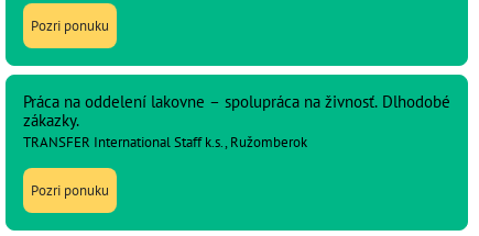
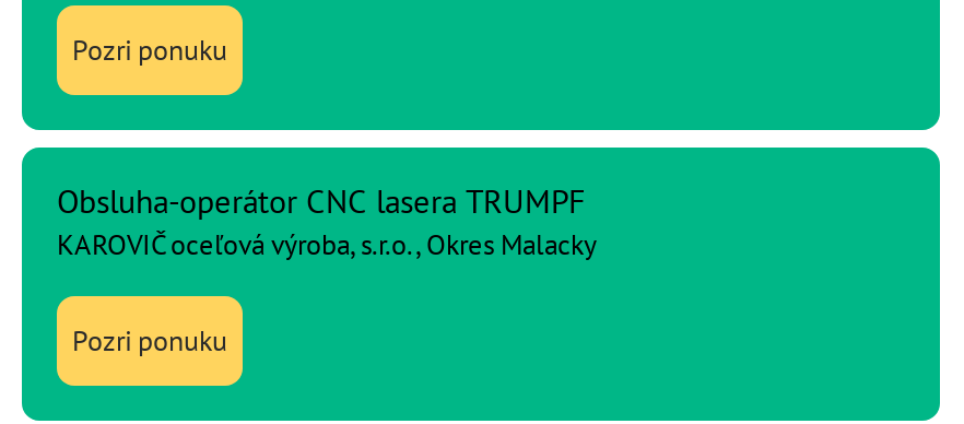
[23,91,450,151] Práca na oddelení lakovne – spolupráca na živnosť. Dlhodobé | zákazky. | TRANSFER International Staff k.s., Ružomberok -> [57,180,597,263] Obsluha-operátor CNC lasera TRUMPF | KAROVIČ oceľová výroba, s.r.o., Okres Malacky

